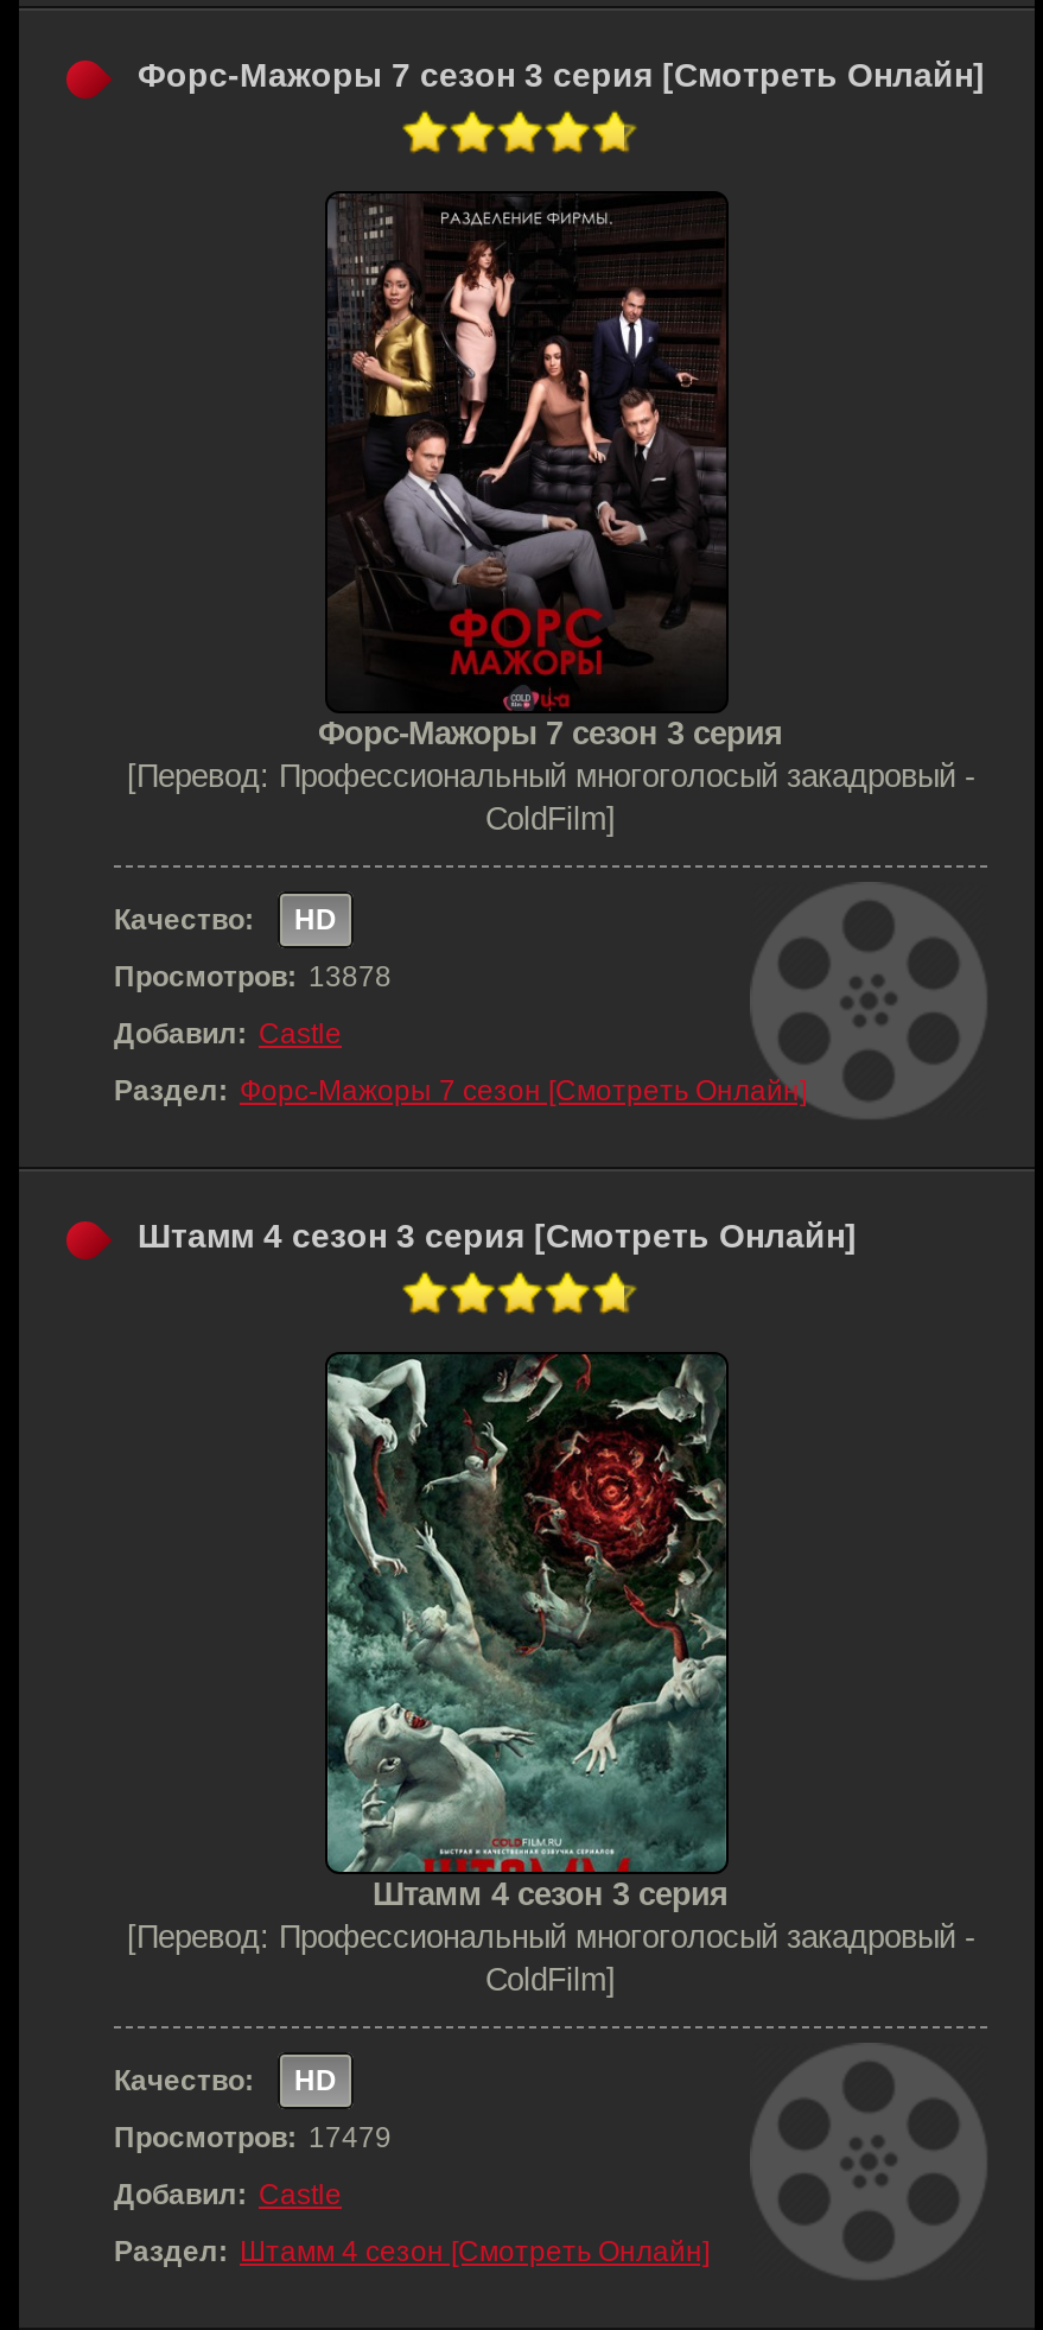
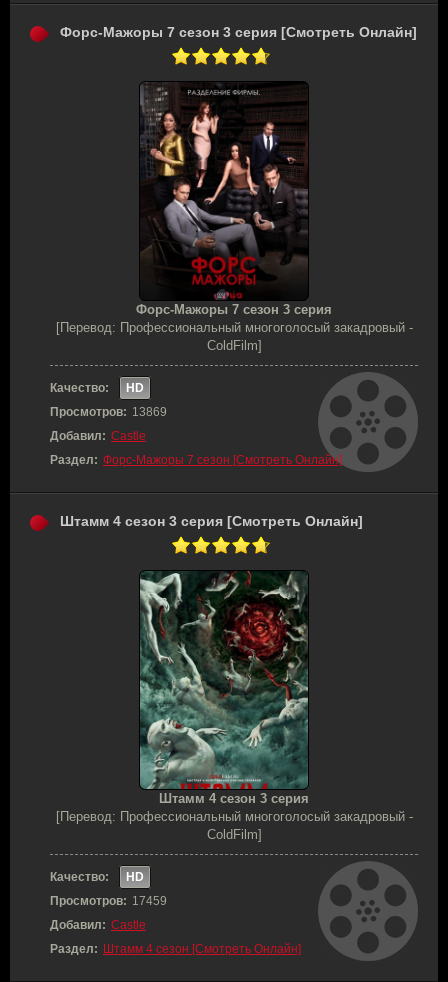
[114,960,392,993] Просмотров: 13878 -> [50,405,167,419] Просмотров: 13869
[114,2121,392,2154] Просмотров: 17479 -> [50,894,167,908] Просмотров: 17459

